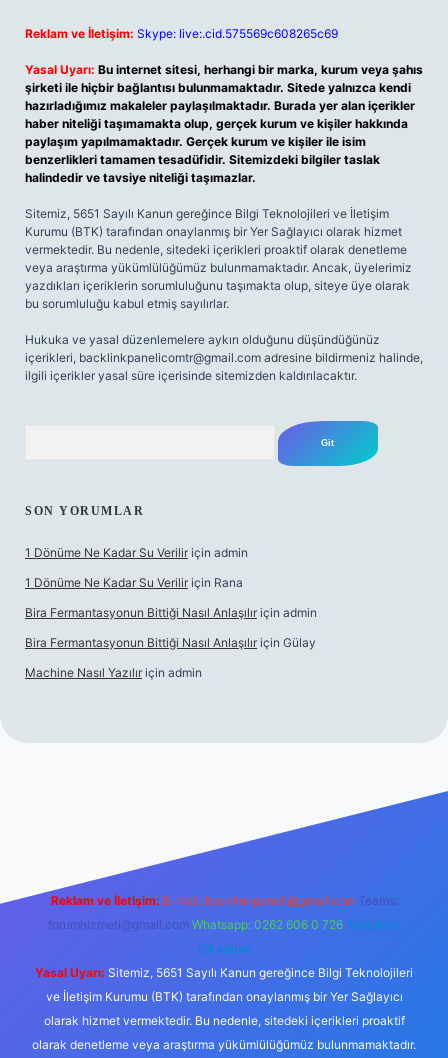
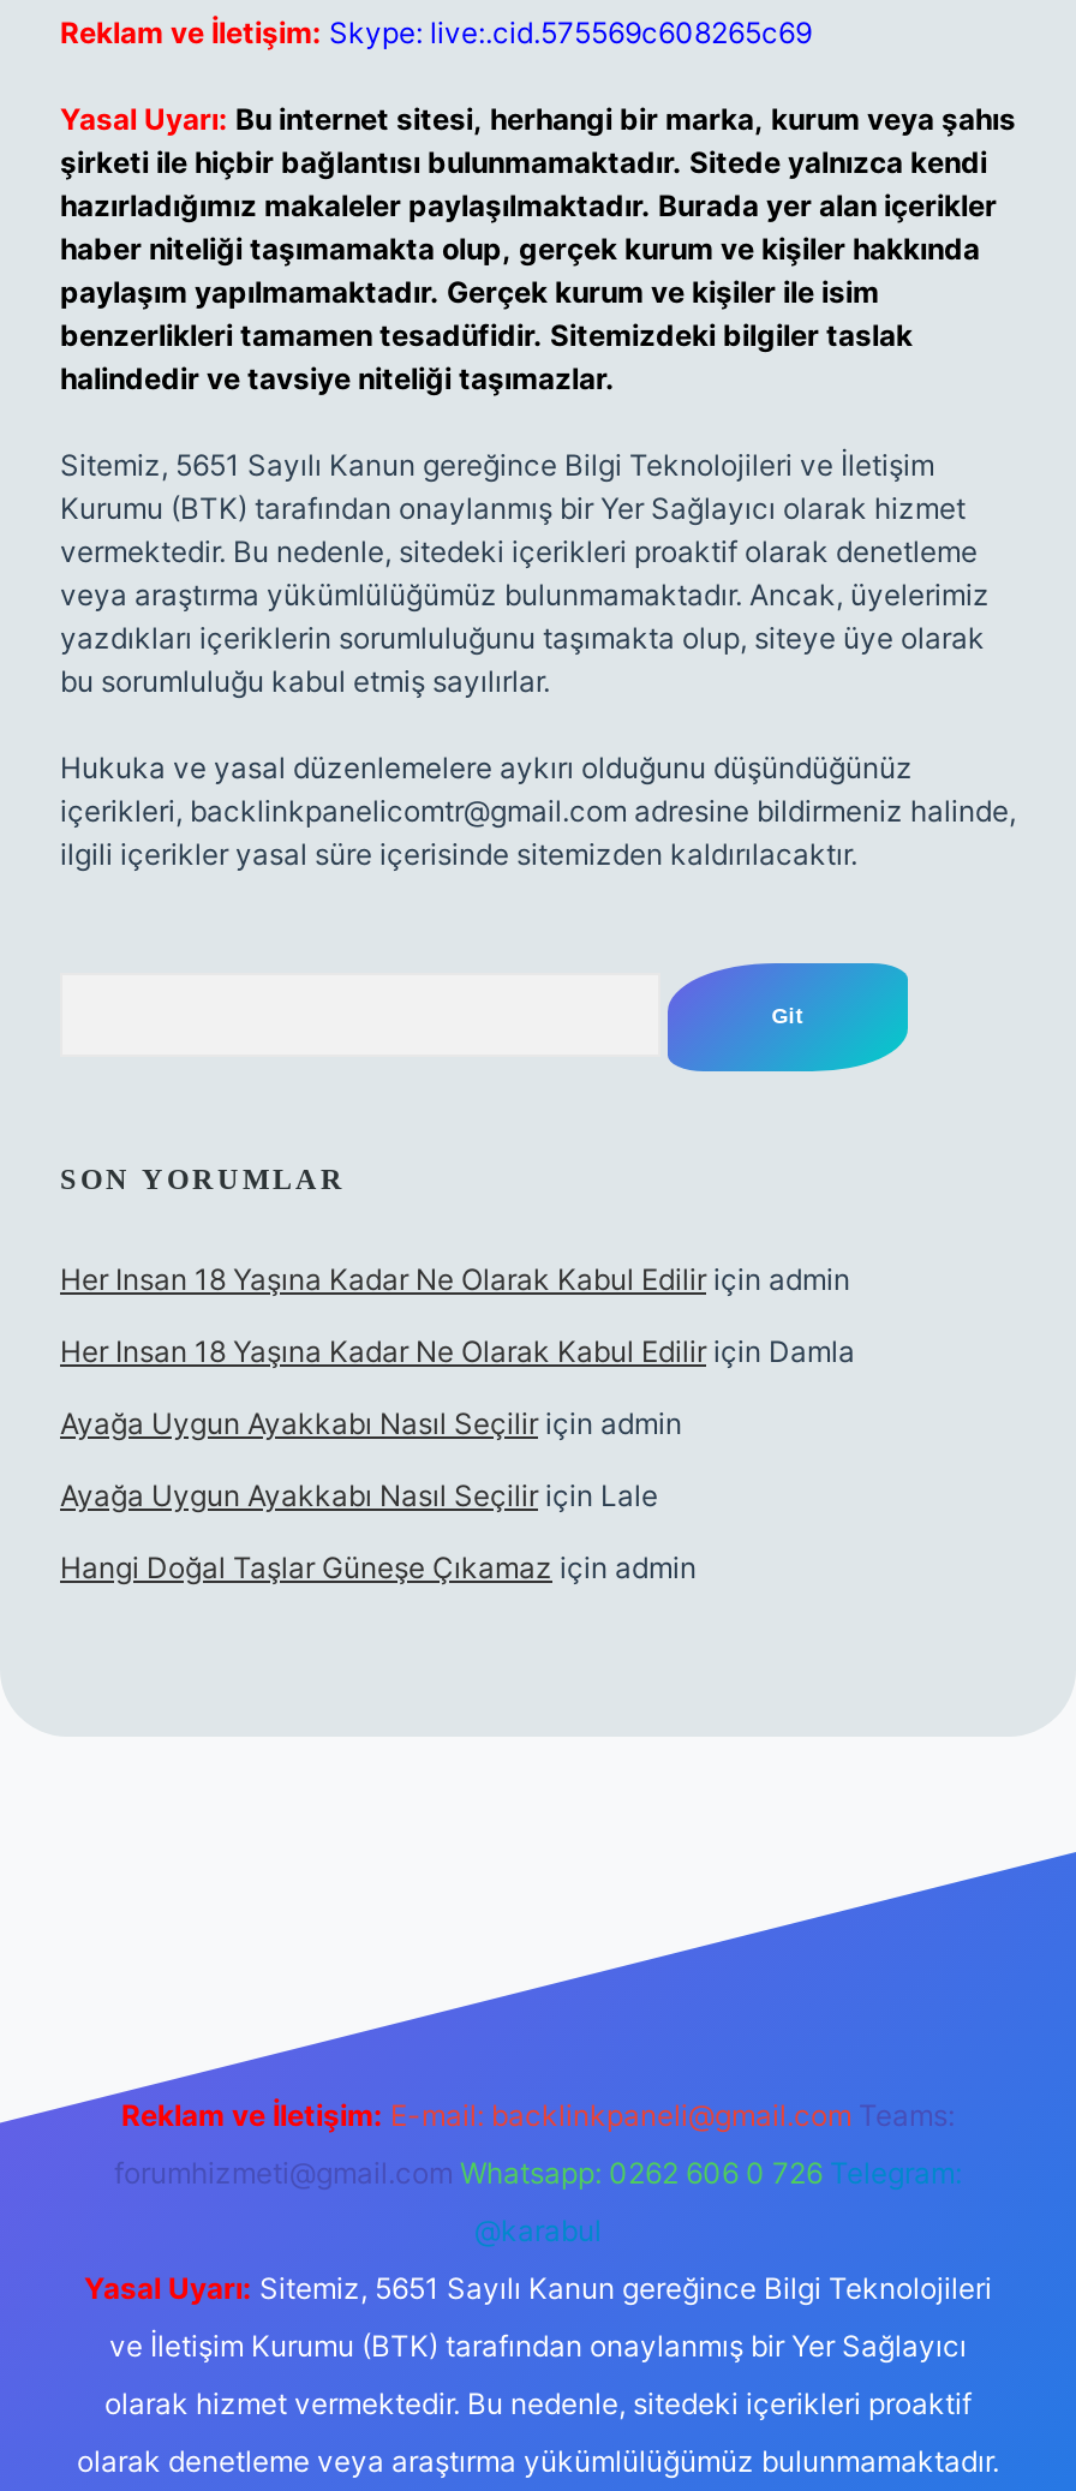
[25,545,248,560] 1 Dönüme Ne Kadar Su Verilir için admin -> [60,1261,850,1297] Her Insan 18 Yaşına Kadar Ne Olarak Kabul Edilir için admin
[25,575,243,590] 1 Dönüme Ne Kadar Su Verilir için Rana -> [60,1333,855,1369] Her Insan 18 Yaşına Kadar Ne Olarak Kabul Edilir için Damla
[25,605,317,620] Bira Fermantasyonun Bittiği Nasıl Anlaşılır için admin -> [60,1405,682,1441] Ayağa Uygun Ayakkabı Nasıl Seçilir için admin
[25,635,316,650] Bira Fermantasyonun Bittiği Nasıl Anlaşılır için Gülay -> [60,1477,658,1513] Ayağa Uygun Ayakkabı Nasıl Seçilir için Lale
[25,665,202,680] Machine Nasıl Yazılır için admin -> [60,1549,697,1585] Hangi Doğal Taşlar Güneşe Çıkamaz için admin

